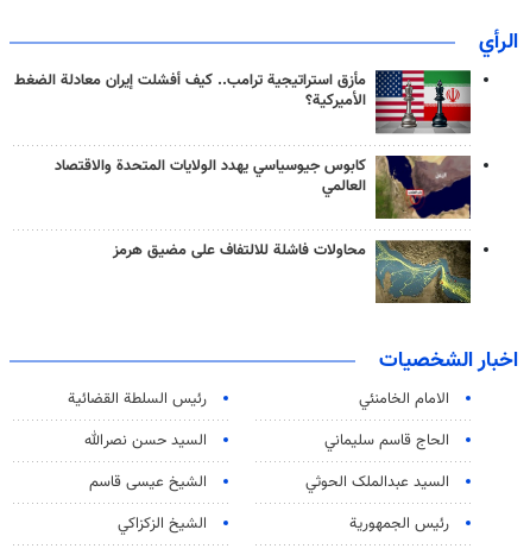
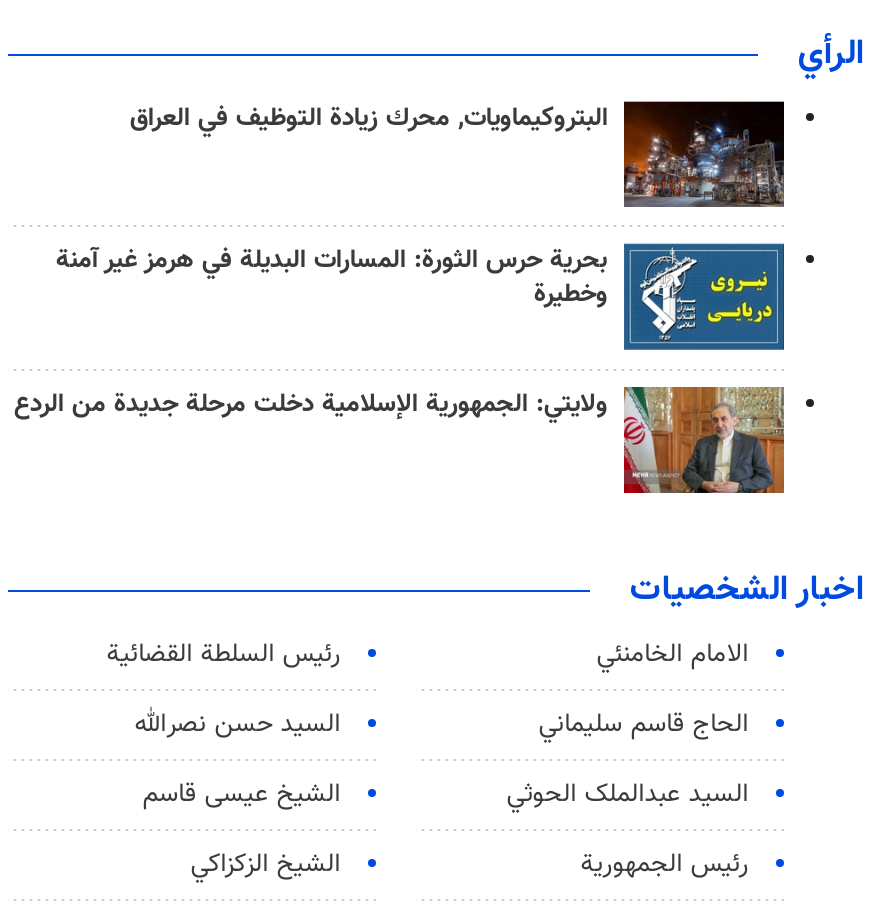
[14,69,472,134] [image] | مأزق استراتيجية ترامب.. كيف أفشلت إيران معادلة الضغط | الأميركية؟ -> [130,98,786,208] [image] | البتروكيماويات, محرك زيادة التوظيف في العراق
[55,154,472,220] [image] | كابوس جيوسياسي يهدد الولايات المتحدة والاقتصاد | العالمي -> [56,241,786,352] [image] | بحرية حرس الثورة: المسارات البديلة في هرمز غير آمنة | وخطيرة
[113,239,472,304] [image] | محاولات فاشلة للالتفاف على مضيق هرمز -> [14,384,786,496] [image] | ولايتي: الجمهورية الإسلامية دخلت مرحلة جديدة من الردع

